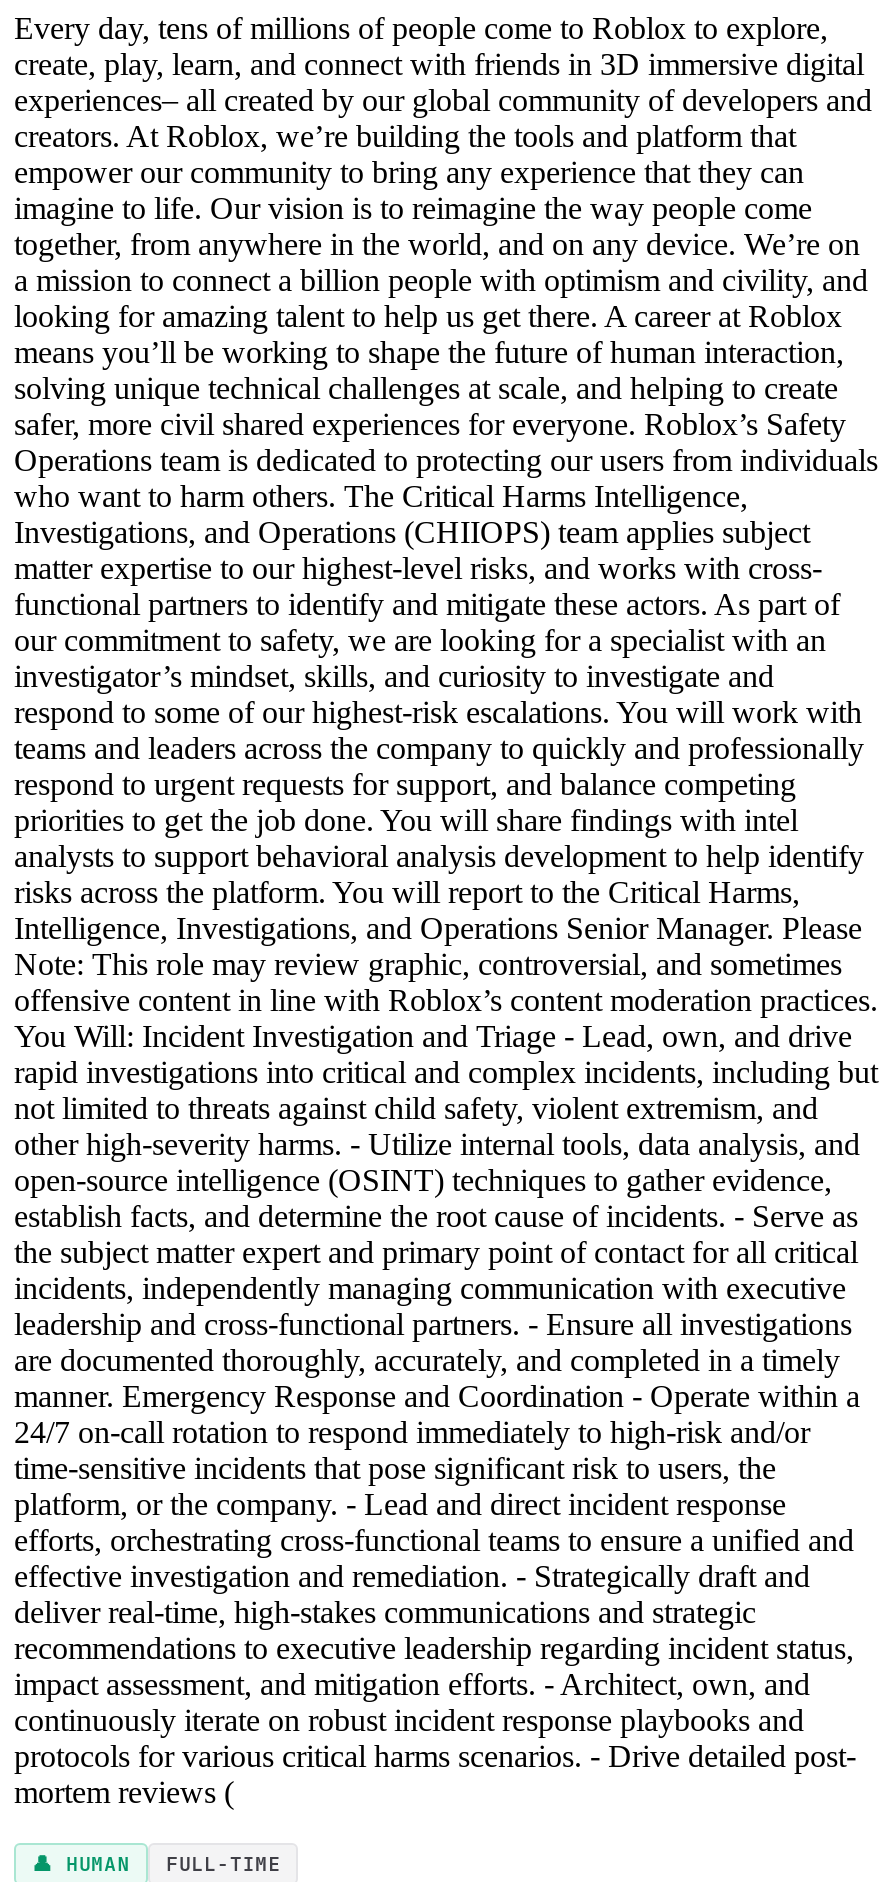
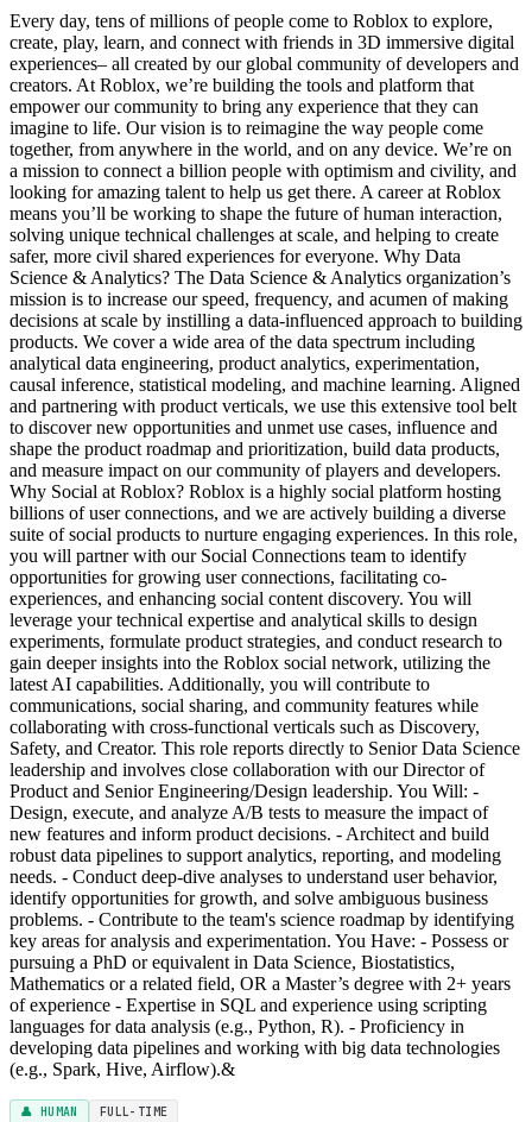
[14,407,878,1809] safer, more civil shared experiences for everyone. Roblox’s Safety | Operations team is dedicated to protecting our users from individuals | who want to harm others. The Critical Harms Intelligence, | Investigations, and Operations (CHIIOPS) team applies subject | matter expertise to our highest-level risks, and works with cross- | functional partners to identify and mitigate these actors. As part of | our commitment to safety, we are looking for a specialist with an | investigator’s mindset, skills, and curiosity to investigate and | respond to some of our highest-risk escalations. You will work with | teams and leaders across the company to quickly and professionally | respond to urgent requests for support, and balance competing | priorities to get the job done. You will share findings with intel | analysts to support behavioral analysis development to help identify | risks across the platform. You will report to the Critical Harms, | Intelligence, Investigations, and Operations Senior Manager. Please | Note: This role may review graphic, controversial, and sometimes | offensive content in line with Roblox’s content moderation practices. | You Will: Incident Investigation and Triage - Lead, own, and drive | rapid investigations into critical and complex incidents, including but | not limited to threats against child safety, violent extremism, and | other high-severity harms. - Utilize internal tools, data analysis, and | open-source intelligence (OSINT) techniques to gather evidence, | establish facts, and determine the root cause of incidents. - Serve as | the subject matter expert and primary point of contact for all critical | incidents, independently managing communication with executive | leadership and cross-functional partners. - Ensure all investigations | are documented thoroughly, accurately, and completed in a timely | manner. Emergency Response and Coordination - Operate within a | 24/7 on-call rotation to respond immediately to high-risk and/or | time-sensitive incidents that pose significant risk to users, the | platform, or the company. - Lead and direct incident response | efforts, orchestrating cross-functional teams to ensure a unified and | effective investigation and remediation. - Strategically draft and | deliver real-time, high-stakes communications and strategic | recommendations to executive leadership regarding incident status, | impact assessment, and mitigation efforts. - Architect, own, and | continuously iterate on robust incident response playbooks and | protocols for various critical harms scenarios. - Drive detailed post- | mortem reviews ( -> [9,246,522,1079] safer, more civil shared experiences for everyone. Why Data | Science & Analytics? The Data Science & Analytics organization’s | mission is to increase our speed, frequency, and acumen of making | decisions at scale by instilling a data-influenced approach to building | products. We cover a wide area of the data spectrum including | analytical data engineering, product analytics, experimentation, | causal inference, statistical modeling, and machine learning. Aligned | and partnering with product verticals, we use this extensive tool belt | to discover new opportunities and unmet use cases, influence and | shape the product roadmap and prioritization, build data products, | and measure impact on our community of players and developers. | Why Social at Roblox? Roblox is a highly social platform hosting | billions of user connections, and we are actively building a diverse | suite of social products to nurture engaging experiences. In this role, | you will partner with our Social Connections team to identify | opportunities for growing user connections, facilitating co- | experiences, and enhancing social content discovery. You will | leverage your technical expertise and analytical skills to design | experiments, formulate product strategies, and conduct research to | gain deeper insights into the Roblox social network, utilizing the | latest AI capabilities. Additionally, you will contribute to | communications, social sharing, and community features while | collaborating with cross-functional verticals such as Discovery, | Safety, and Creator. This role reports directly to Senior Data Science | leadership and involves close collaboration with our Director of | Product and Senior Engineering/Design leadership. You Will: - | Design, execute, and analyze A/B tests to measure the impact of | new features and inform product decisions. - Architect and build | robust data pipelines to support analytics, reporting, and modeling | needs. - Conduct deep-dive analyses to understand user behavior, | identify opportunities for growth, and solve ambiguous business | problems. - Contribute to the team's science roadmap by identifying | key areas for analysis and experimentation. You Have: - Possess or | pursuing a PhD or equivalent in Data Science, Biostatistics, | Mathematics or a related field, OR a Master’s degree with 2+ years | of experience - Expertise in SQL and experience using scripting | languages for data analysis (e.g., Python, R). - Proficiency in | developing data pipelines and working with big data technologies | (e.g., Spark, Hive, Airflow).&

